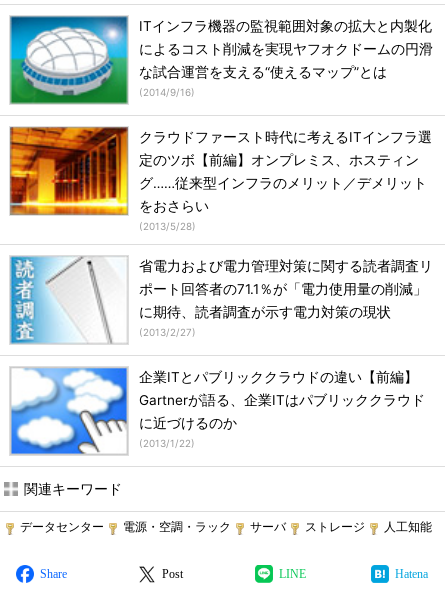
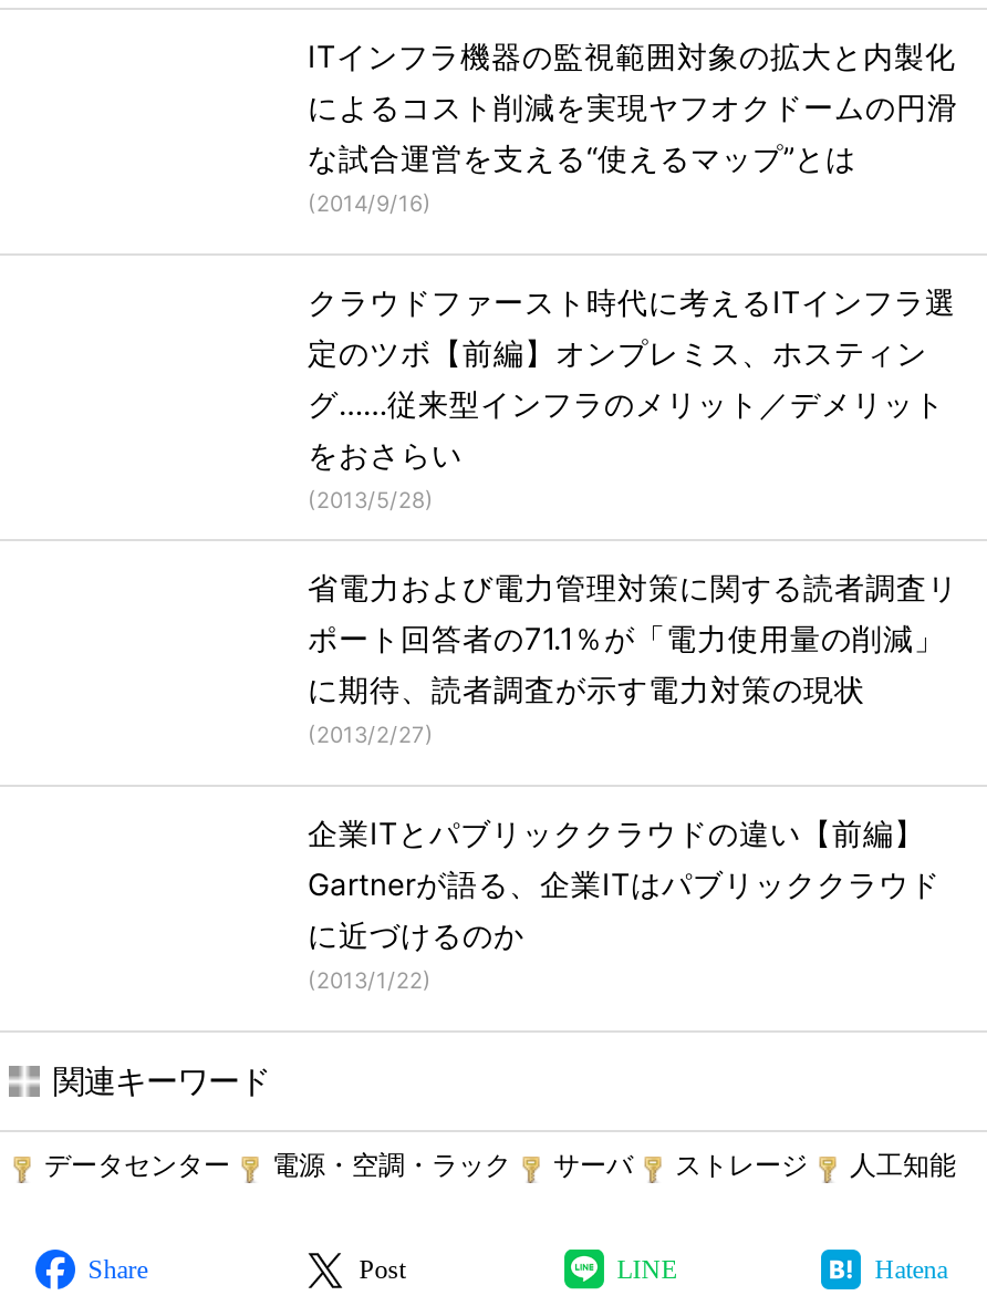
[9,15,129,105] [image] -> none
[9,126,129,216] [image] -> none
[9,255,128,345] [image] -> none
[9,366,129,456] [image] -> none

